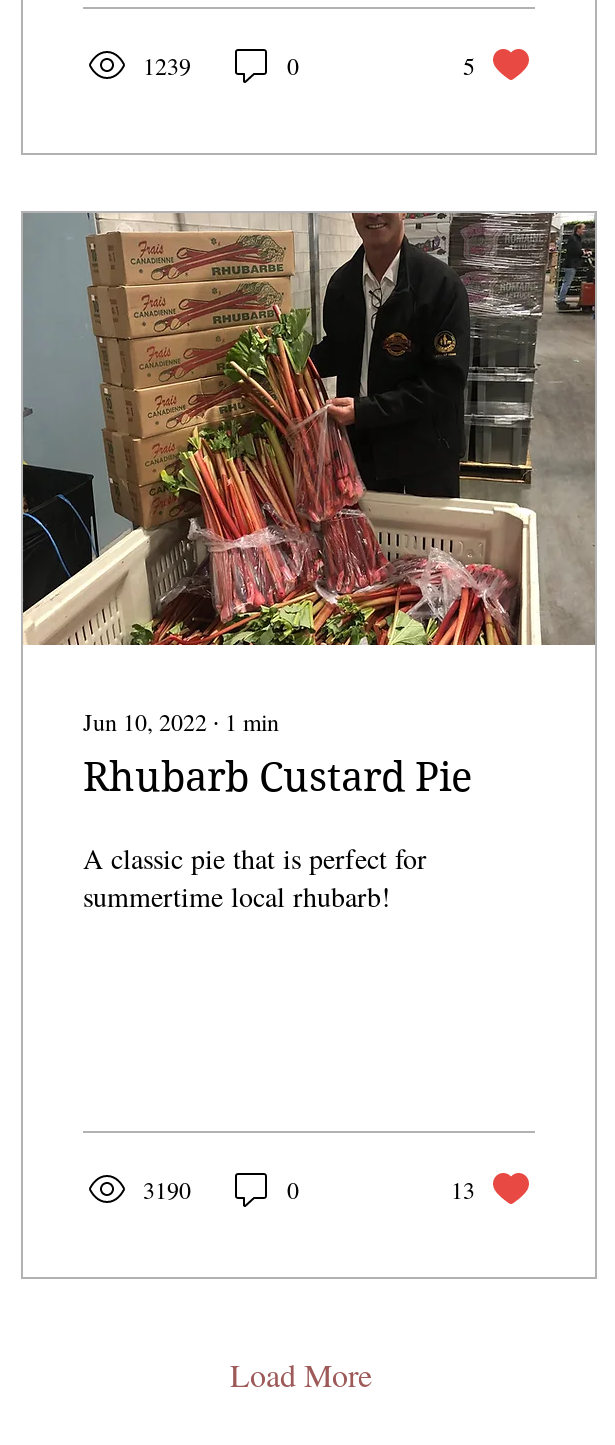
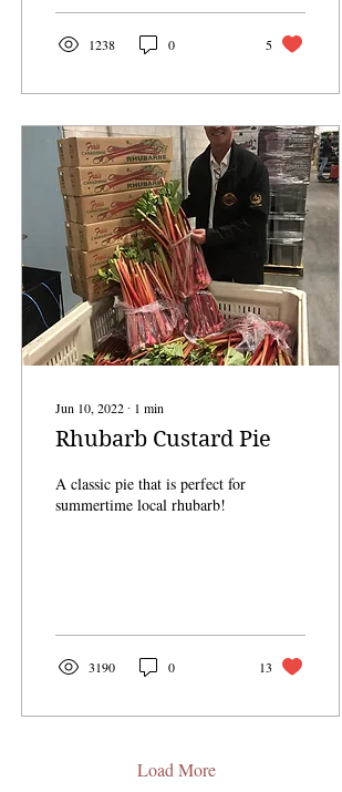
[143,49,191,81] 1239 -> [89,35,115,53] 1238

